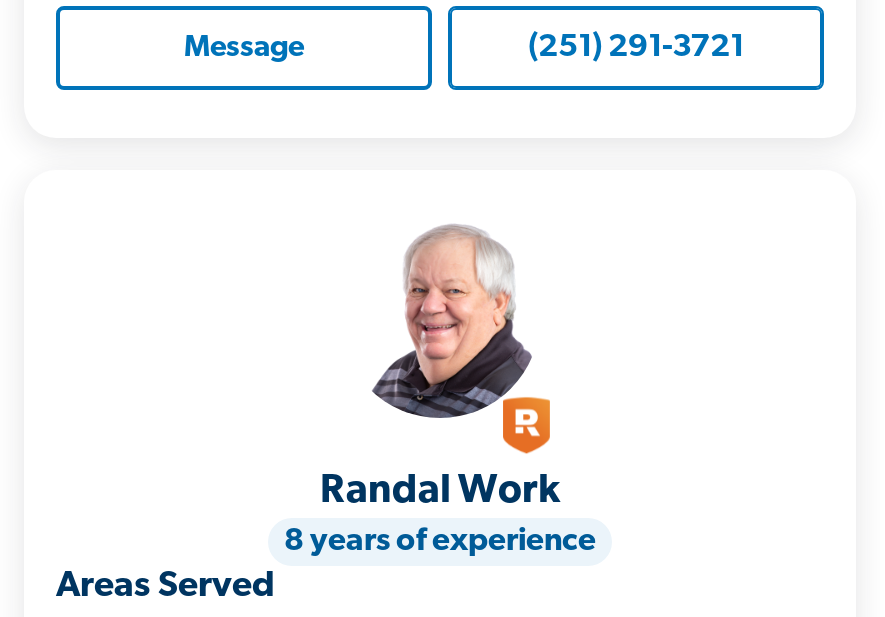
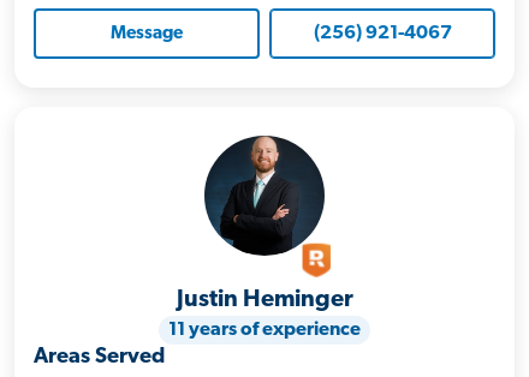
[528,33,744,65] (251) 291-3721 -> [313,24,451,44] (256) 921-4067
[284,218,596,559] [image] | Randal Work | 8 years of experience -> [168,134,361,340] [image] | Justin Heminger | 11 years of experience

